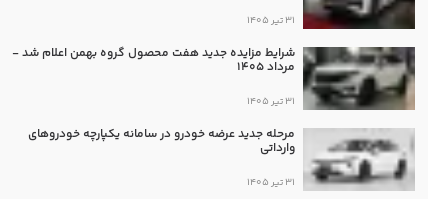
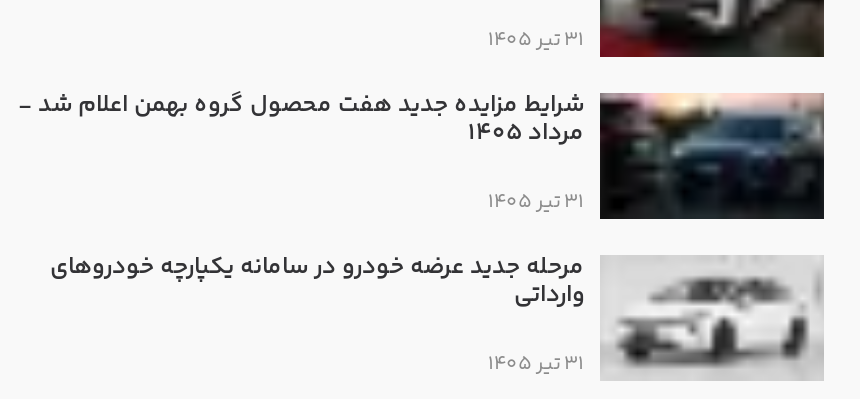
[302,46,415,110] [image] -> [600,92,824,220] [image]

